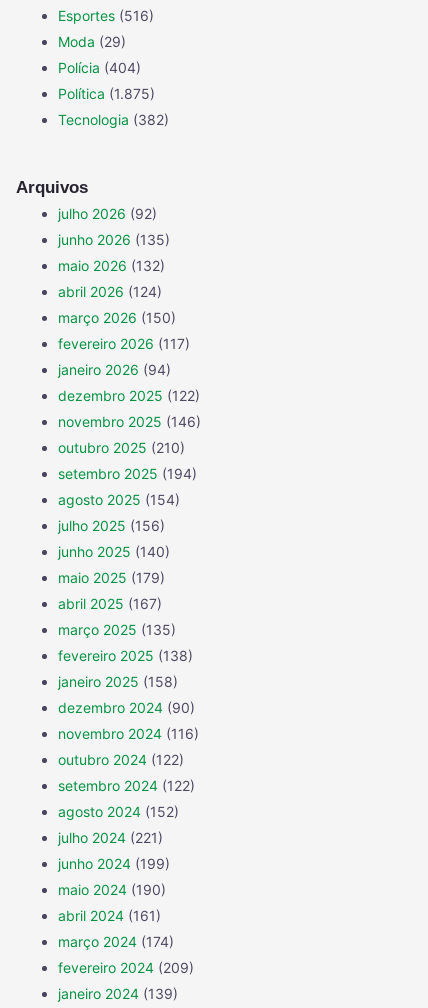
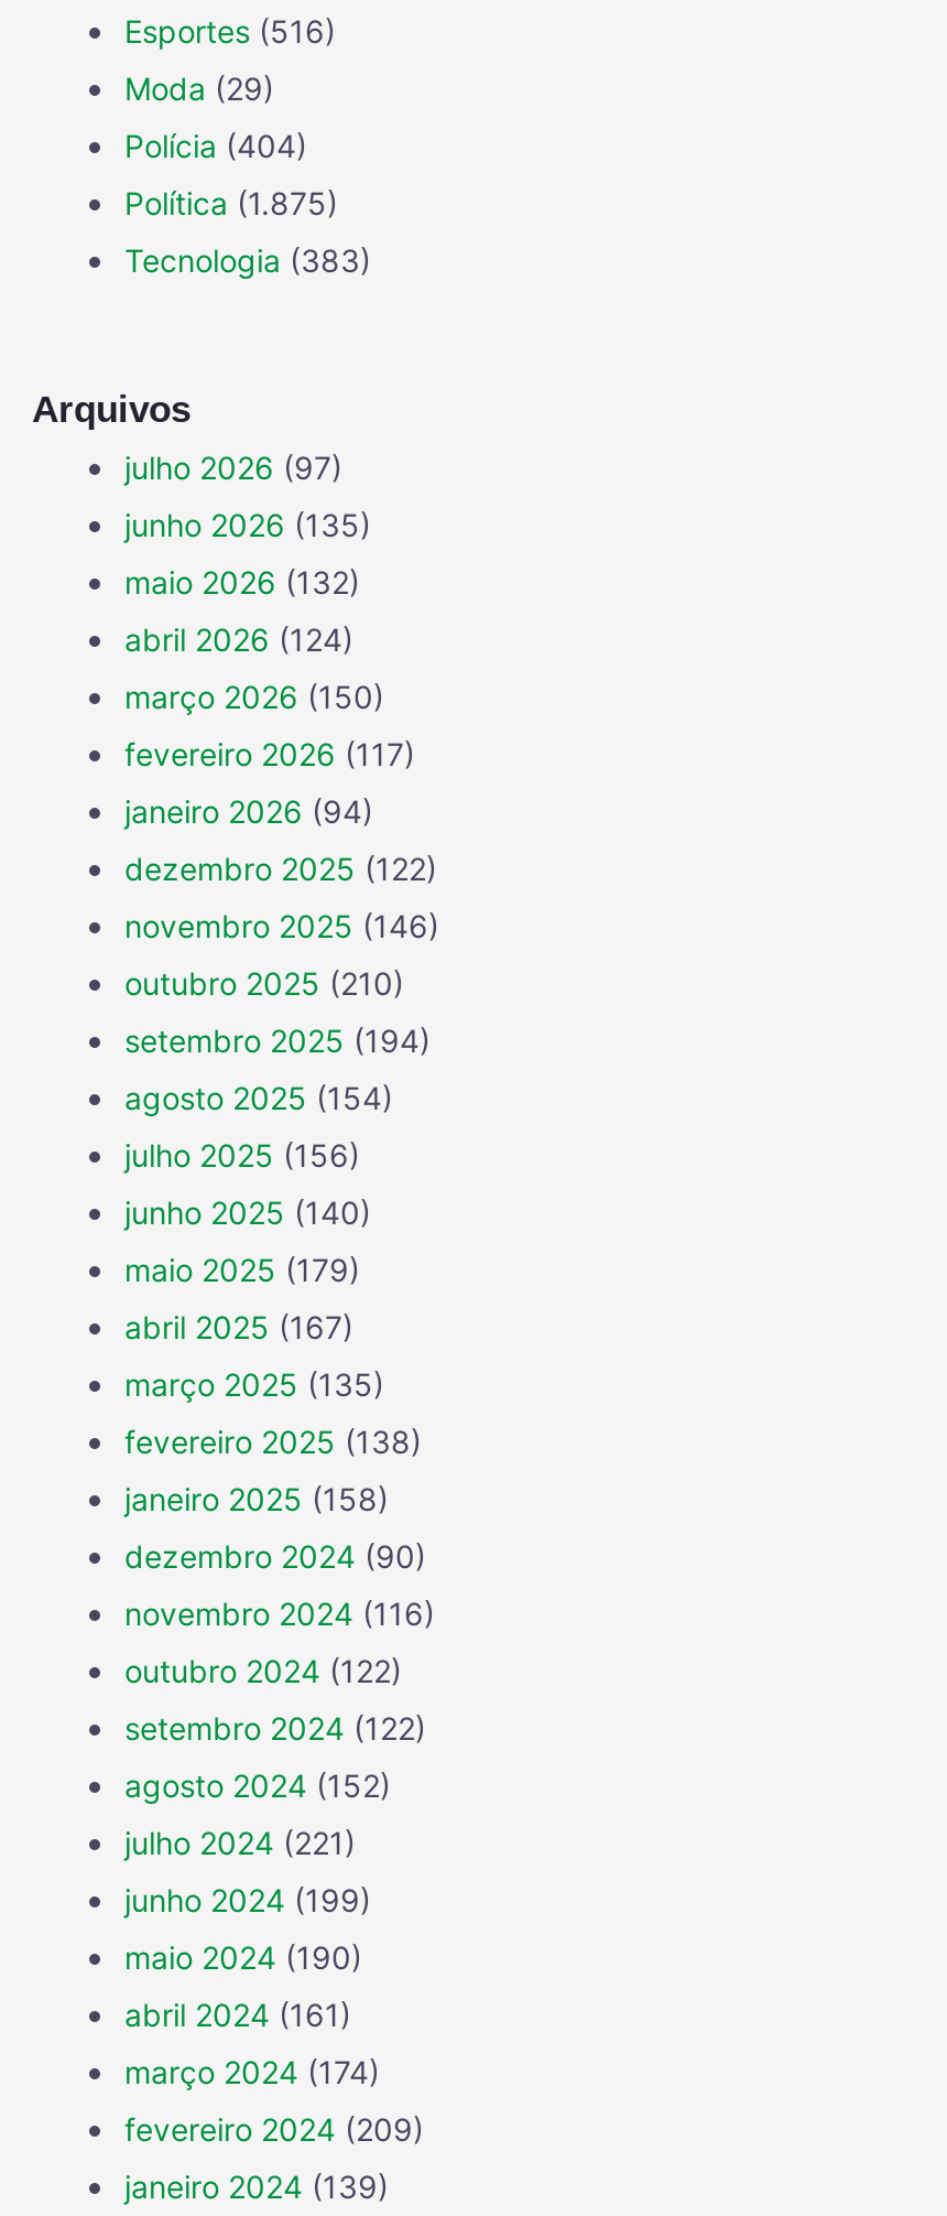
[58,110,169,127] Tecnologia (382) -> [124,240,371,278] Tecnologia (383)
[58,204,157,221] julho 2026 (92) -> [124,447,342,485] julho 2026 (97)

